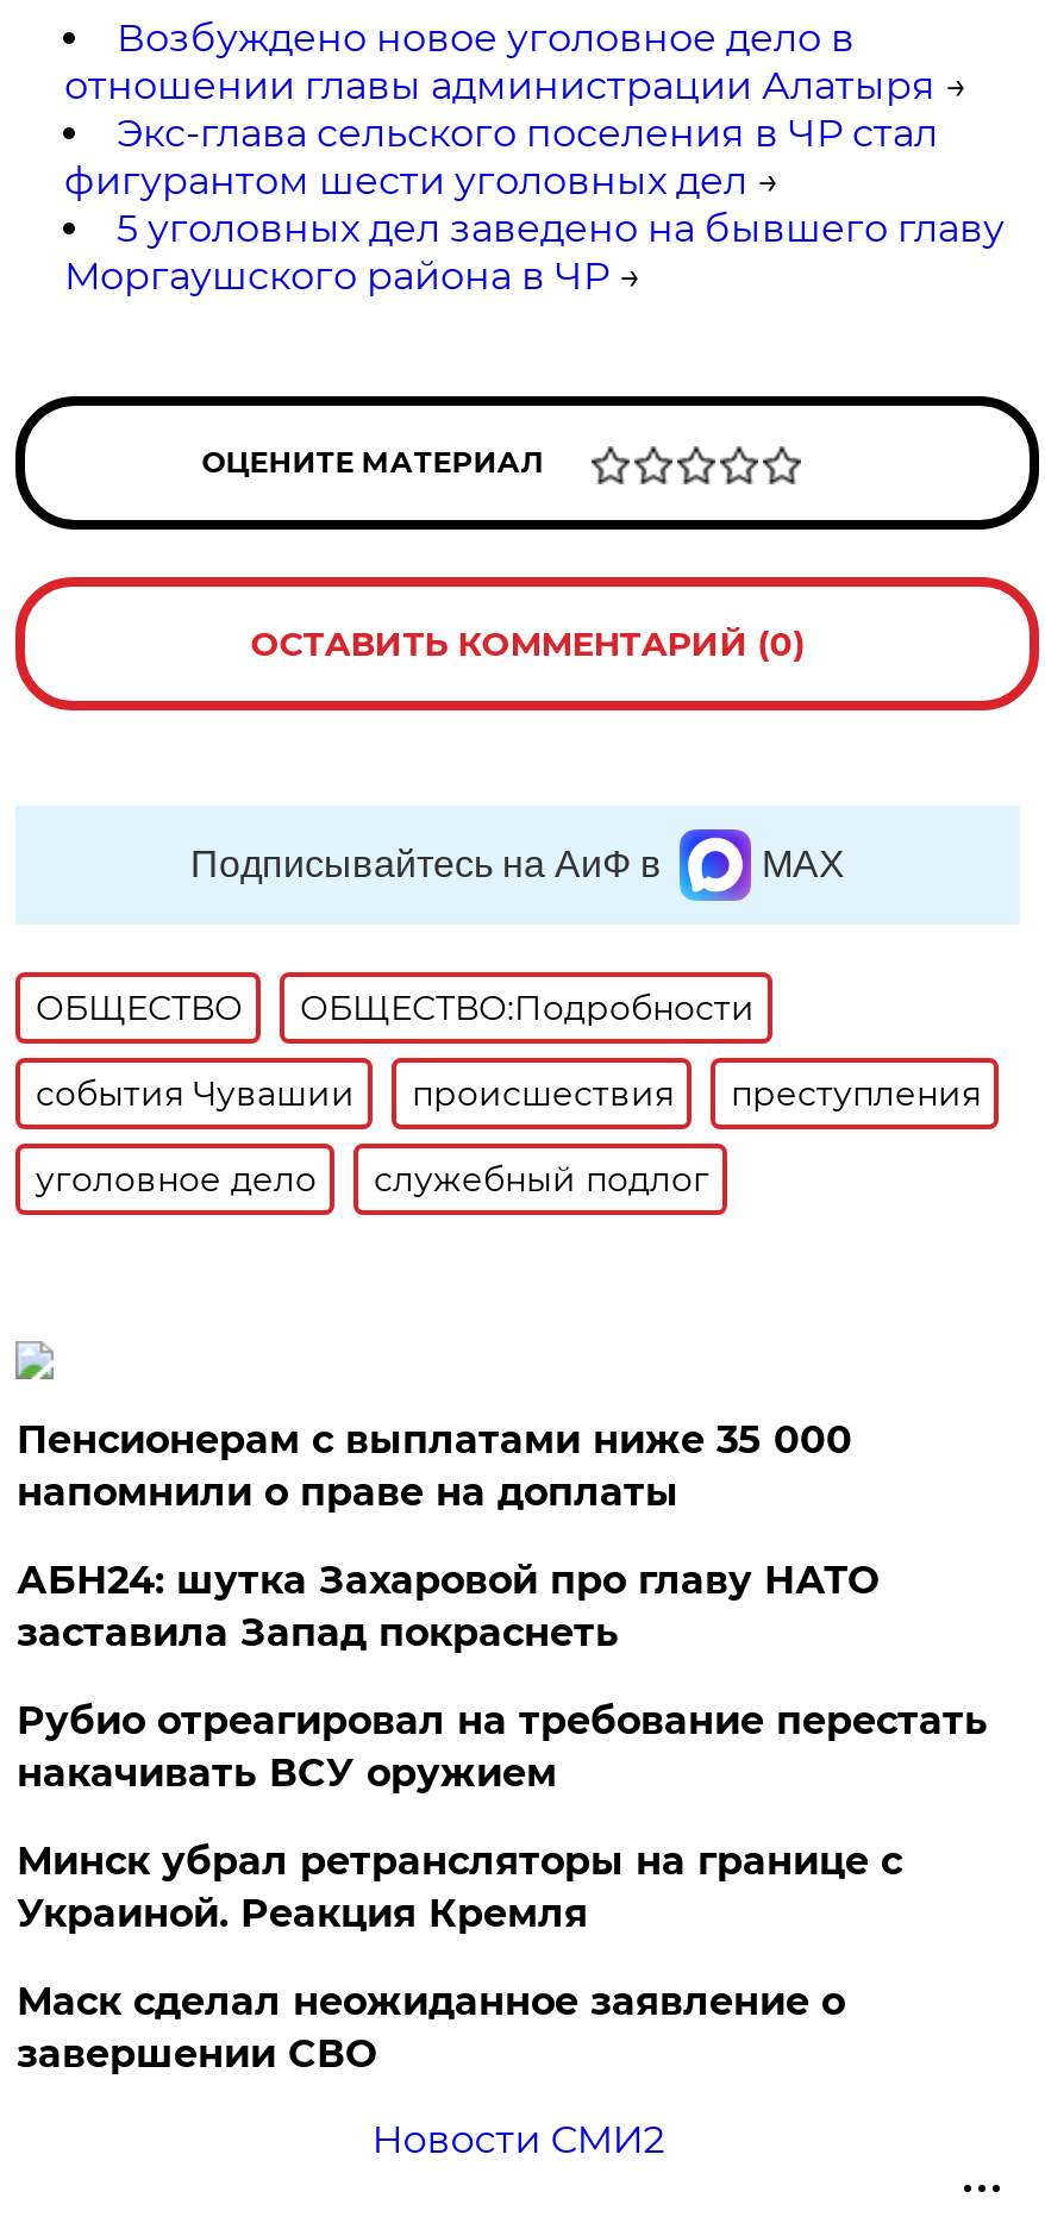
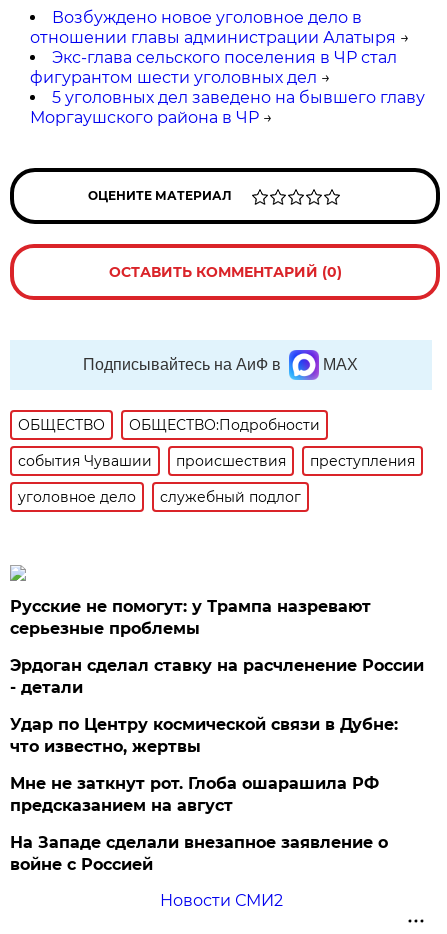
[16,1417,852,1515] Пенсионерам с выплатами ниже 35 000 | напомнили о праве на доплаты -> [10,597,371,638] Русские не помогут: у Трампа назревают | серьезные проблемы
[16,1557,878,1655] АБН24: шутка Захаровой про главу НАТО | заставила Запад покраснеть -> [10,656,424,697] Эрдоган сделал ставку на расчленение России | - детали
[16,1698,988,1795] Рубио отреагировал на требование перестать | накачивать ВСУ оружием -> [10,715,398,756] Удар по Центру космической связи в Дубне: | что известно, жертвы
[16,1838,902,1936] Минск убрал ретрансляторы на границе с | Украиной. Реакция Кремля -> [10,774,379,815] Мне не заткнут рот. Глоба ошарашила РФ | предсказанием на август
[16,1979,845,2076] Маск сделал неожиданное заявление о | завершении СВО -> [10,833,388,874] На Западе сделали внезапное заявление о | войне с Россией

